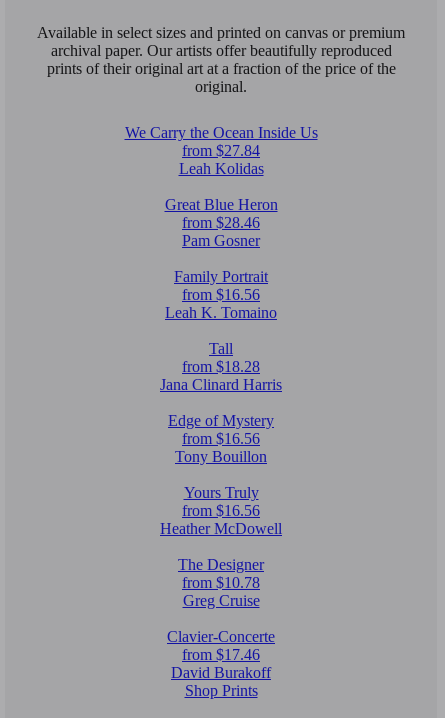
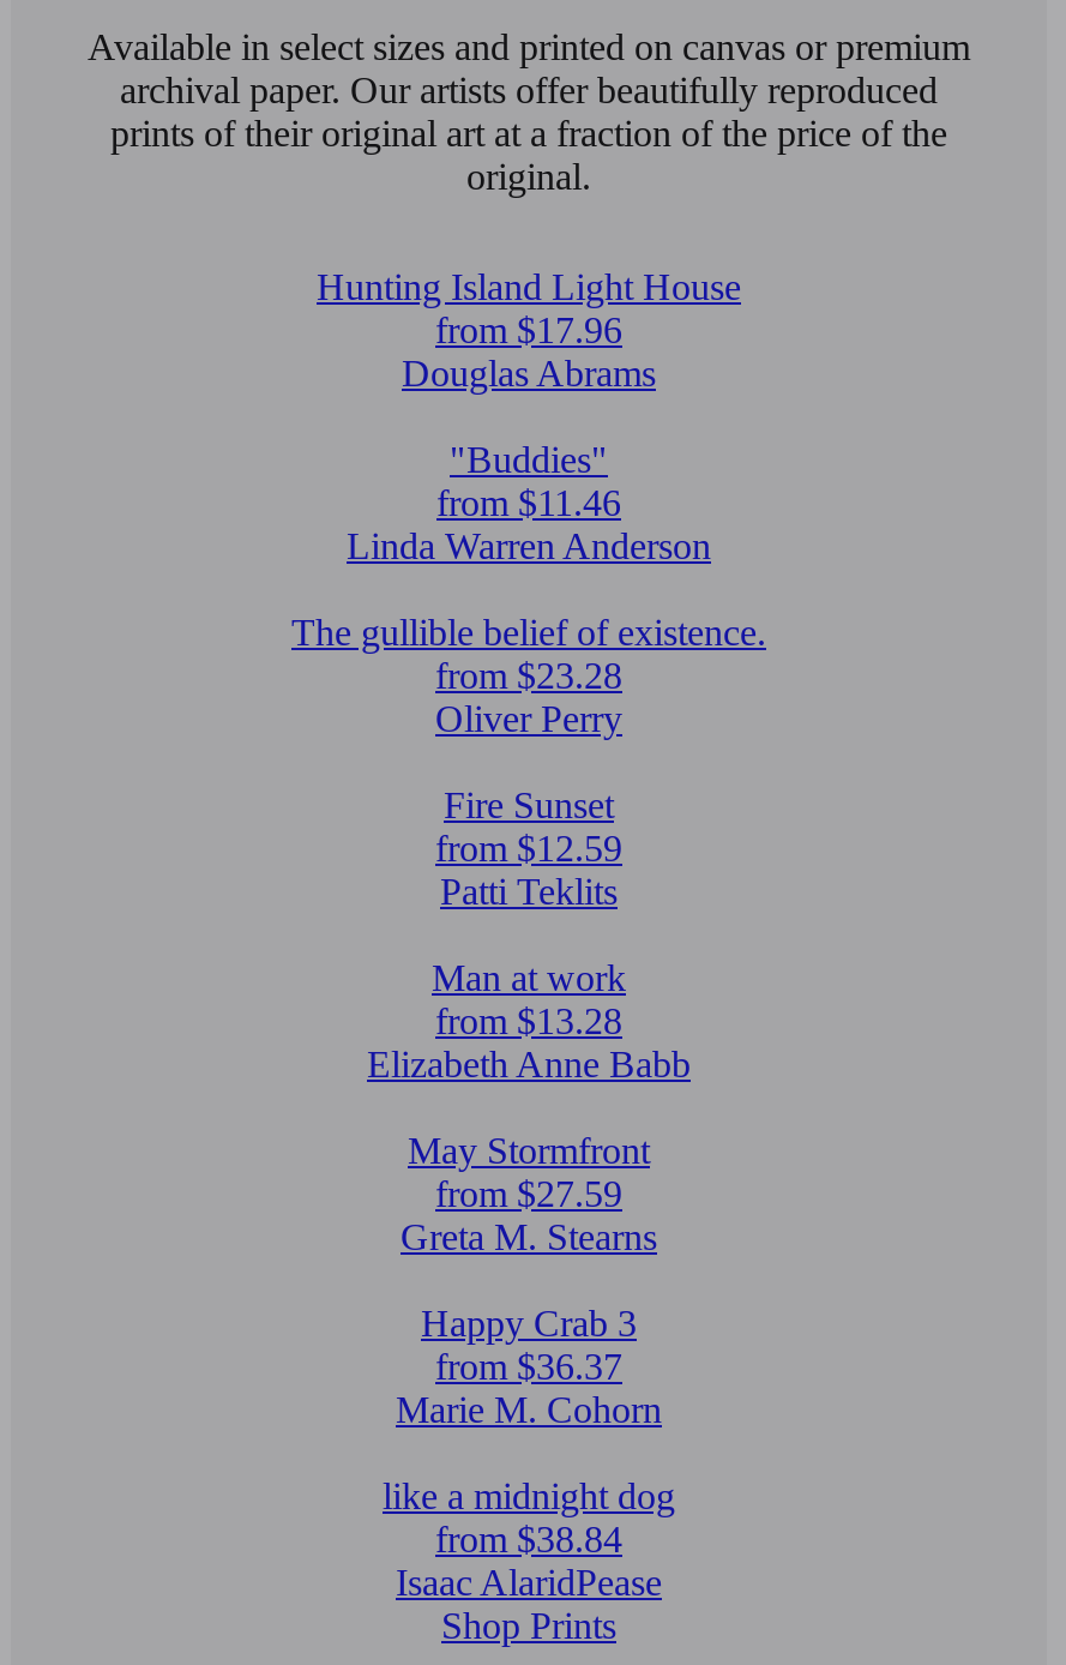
[124,123,317,176] We Carry the Ocean Inside Us | from $27.84 | Leah Kolidas -> [317,265,741,392] Hunting Island Light House | from $17.96 | Douglas Abrams
[164,195,277,248] Great Blue Heron | from $28.46 | Pam Gosner -> [347,438,711,565] "Buddies" | from $11.46 | Linda Warren Anderson
[165,267,277,320] Family Portrait | from $16.56 | Leah K. Tomaino -> [291,611,766,738] The gullible belief of existence. | from $23.28 | Oliver Perry
[160,339,282,392] Tall | from $18.28 | Jana Clinard Harris -> [435,783,622,910] Fire Sunset | from $12.59 | Patti Teklits
[168,411,274,464] Edge of Mystery | from $16.56 | Tony Bouillon -> [367,956,691,1083] Man at work | from $13.28 | Elizabeth Anne Babb
[160,483,282,536] Yours Truly | from $16.56 | Heather McDowell -> [400,1129,657,1256] May Stormfront | from $27.59 | Greta M. Stearns
[178,555,264,608] The Designer | from $10.78 | Greg Cruise -> [396,1302,662,1429] Happy Crab 3 | from $36.37 | Marie M. Cohorn
[167,627,275,680] Clavier-Concerte | from $17.46 | David Burakoff -> [383,1474,675,1601] like a midnight dog | from $38.84 | Isaac AlaridPease

